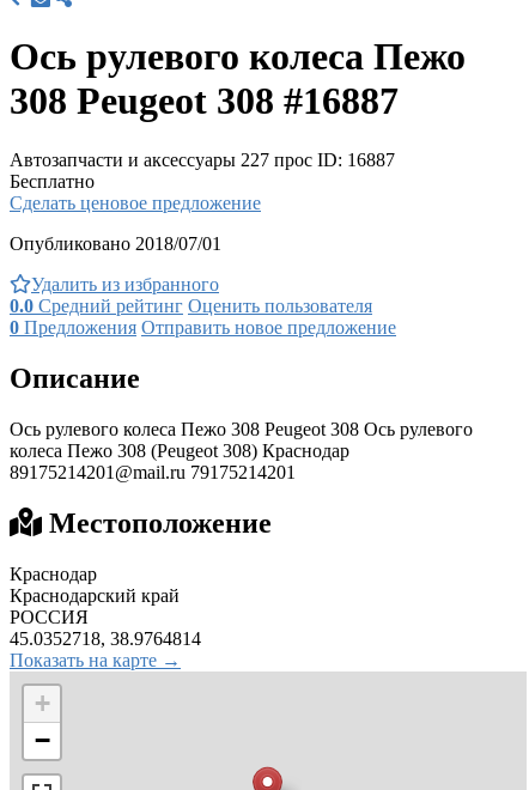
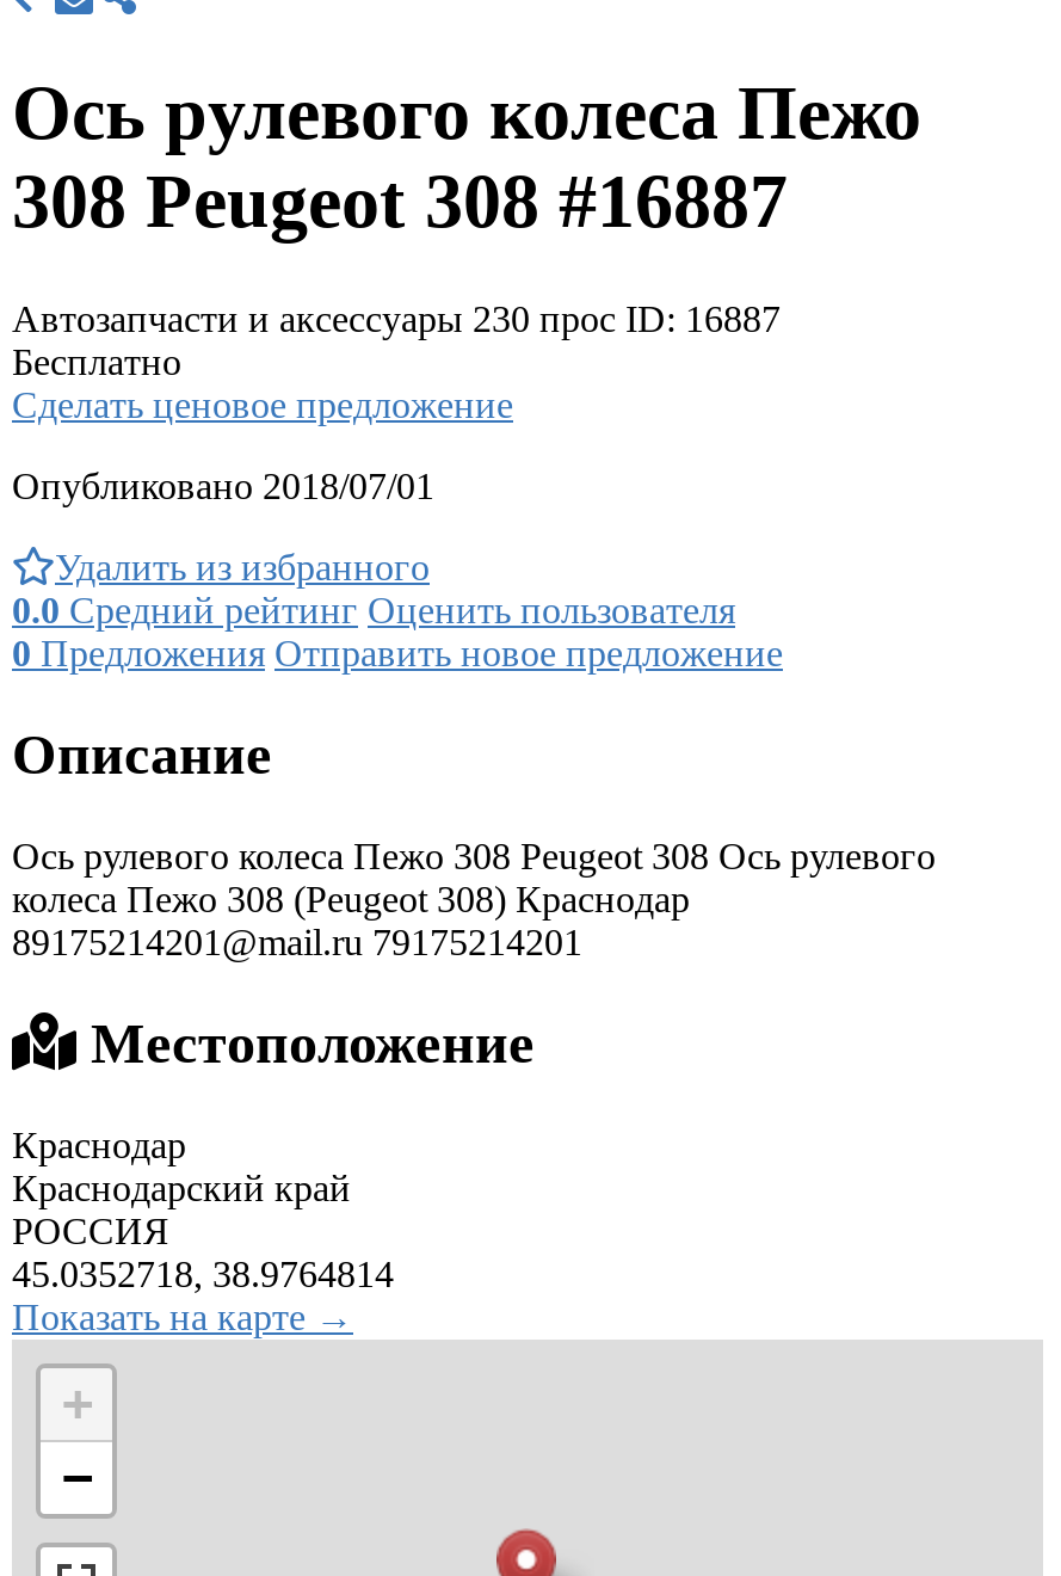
[10,150,395,170] Автозапчасти и аксессуары 227 прос ID: 16887 -> [12,298,781,339] Автозапчасти и аксессуары 230 прос ID: 16887

